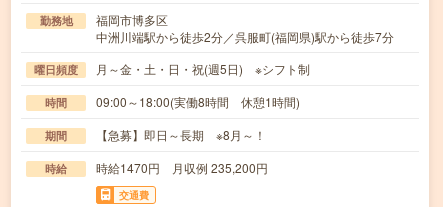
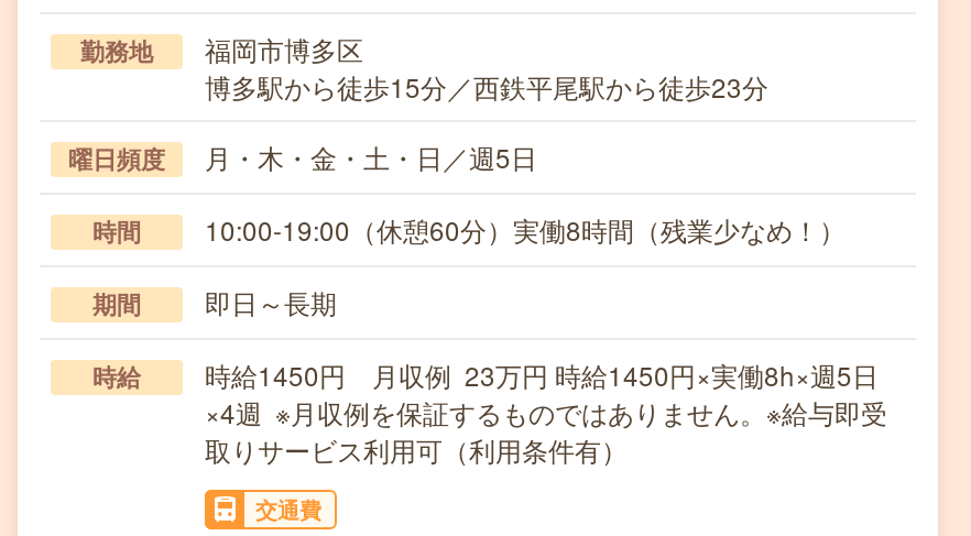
[96,28,394,45] 中洲川端駅から徒歩2分／呉服町(福岡県)駅から徒歩7分 -> [205,67,768,105] 博多駅から徒歩15分／西鉄平尾駅から徒歩23分
[96,60,310,77] 月～金・土・日・祝(週5日) ※シフト制 -> [205,138,537,175] 月・木・金・土・日／週5日
[96,93,300,110] 09:00～18:00(実働8時間 休憩1時間) -> [205,210,845,248] 10:00-19:00（休憩60分）実働8時間（残業少なめ！）
[96,126,266,143] 【急募】即日～長期 ※8月～！ -> [205,283,337,320] 即日～長期
[96,159,268,176] 時給1470円 月収例 235,200円 -> [205,355,887,468] 時給1450円 月収例 23万円 時給1450円×実働8h×週5日 | ×4週 ※月収例を保証するものではありません。※給与即受 | 取りサービス利用可（利用条件有）

